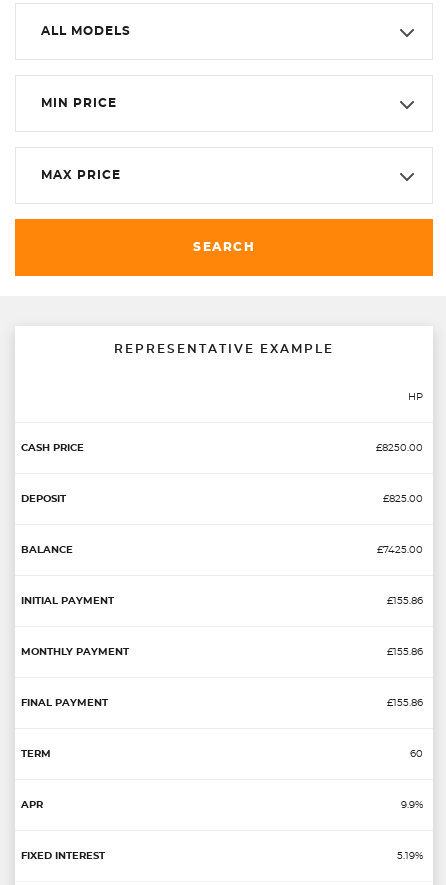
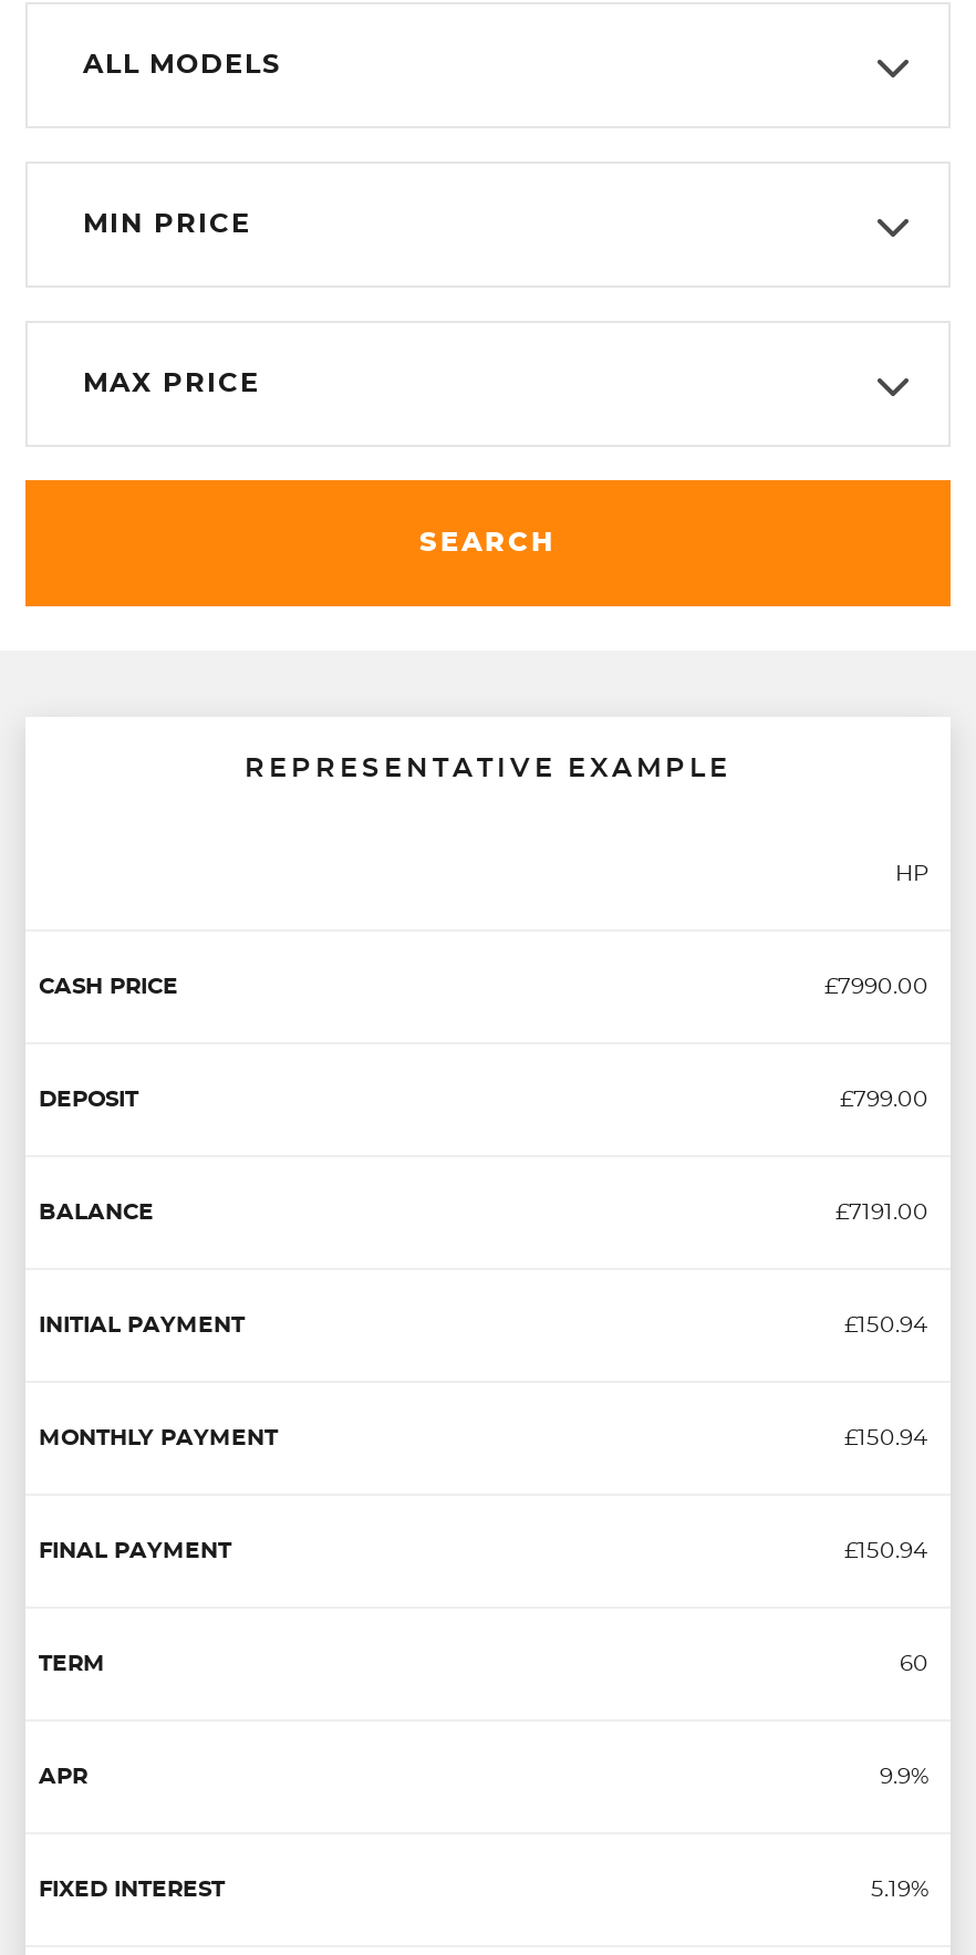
[376,442,423,452] £8250.00 -> [824,975,928,997] £7990.00
[383,493,423,503] £825.00 -> [840,1088,928,1110] £799.00
[377,544,423,554] £7425.00 -> [835,1200,928,1223] £7191.00
[387,595,423,605] £155.86 -> [844,1313,928,1335] £150.94
[387,646,423,656] £155.86 -> [844,1426,928,1448] £150.94
[387,697,423,707] £155.86 -> [844,1539,928,1561] £150.94

